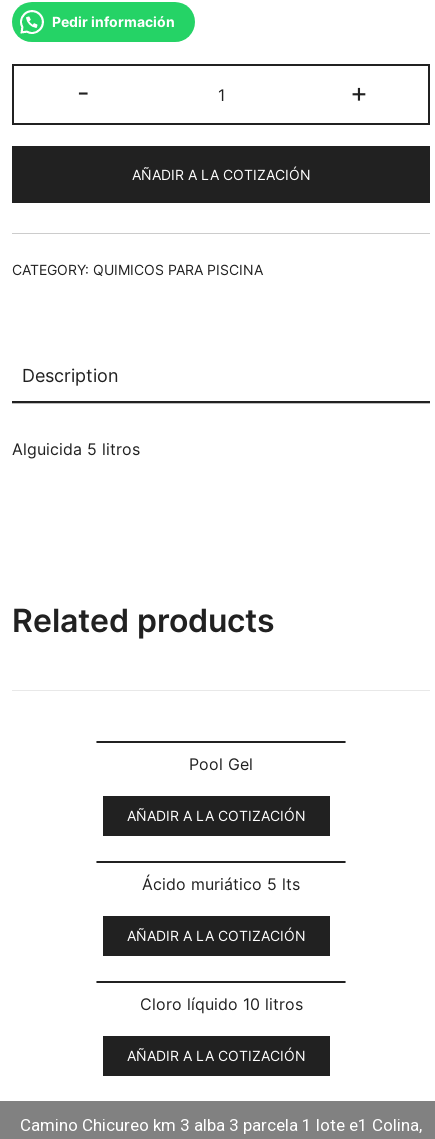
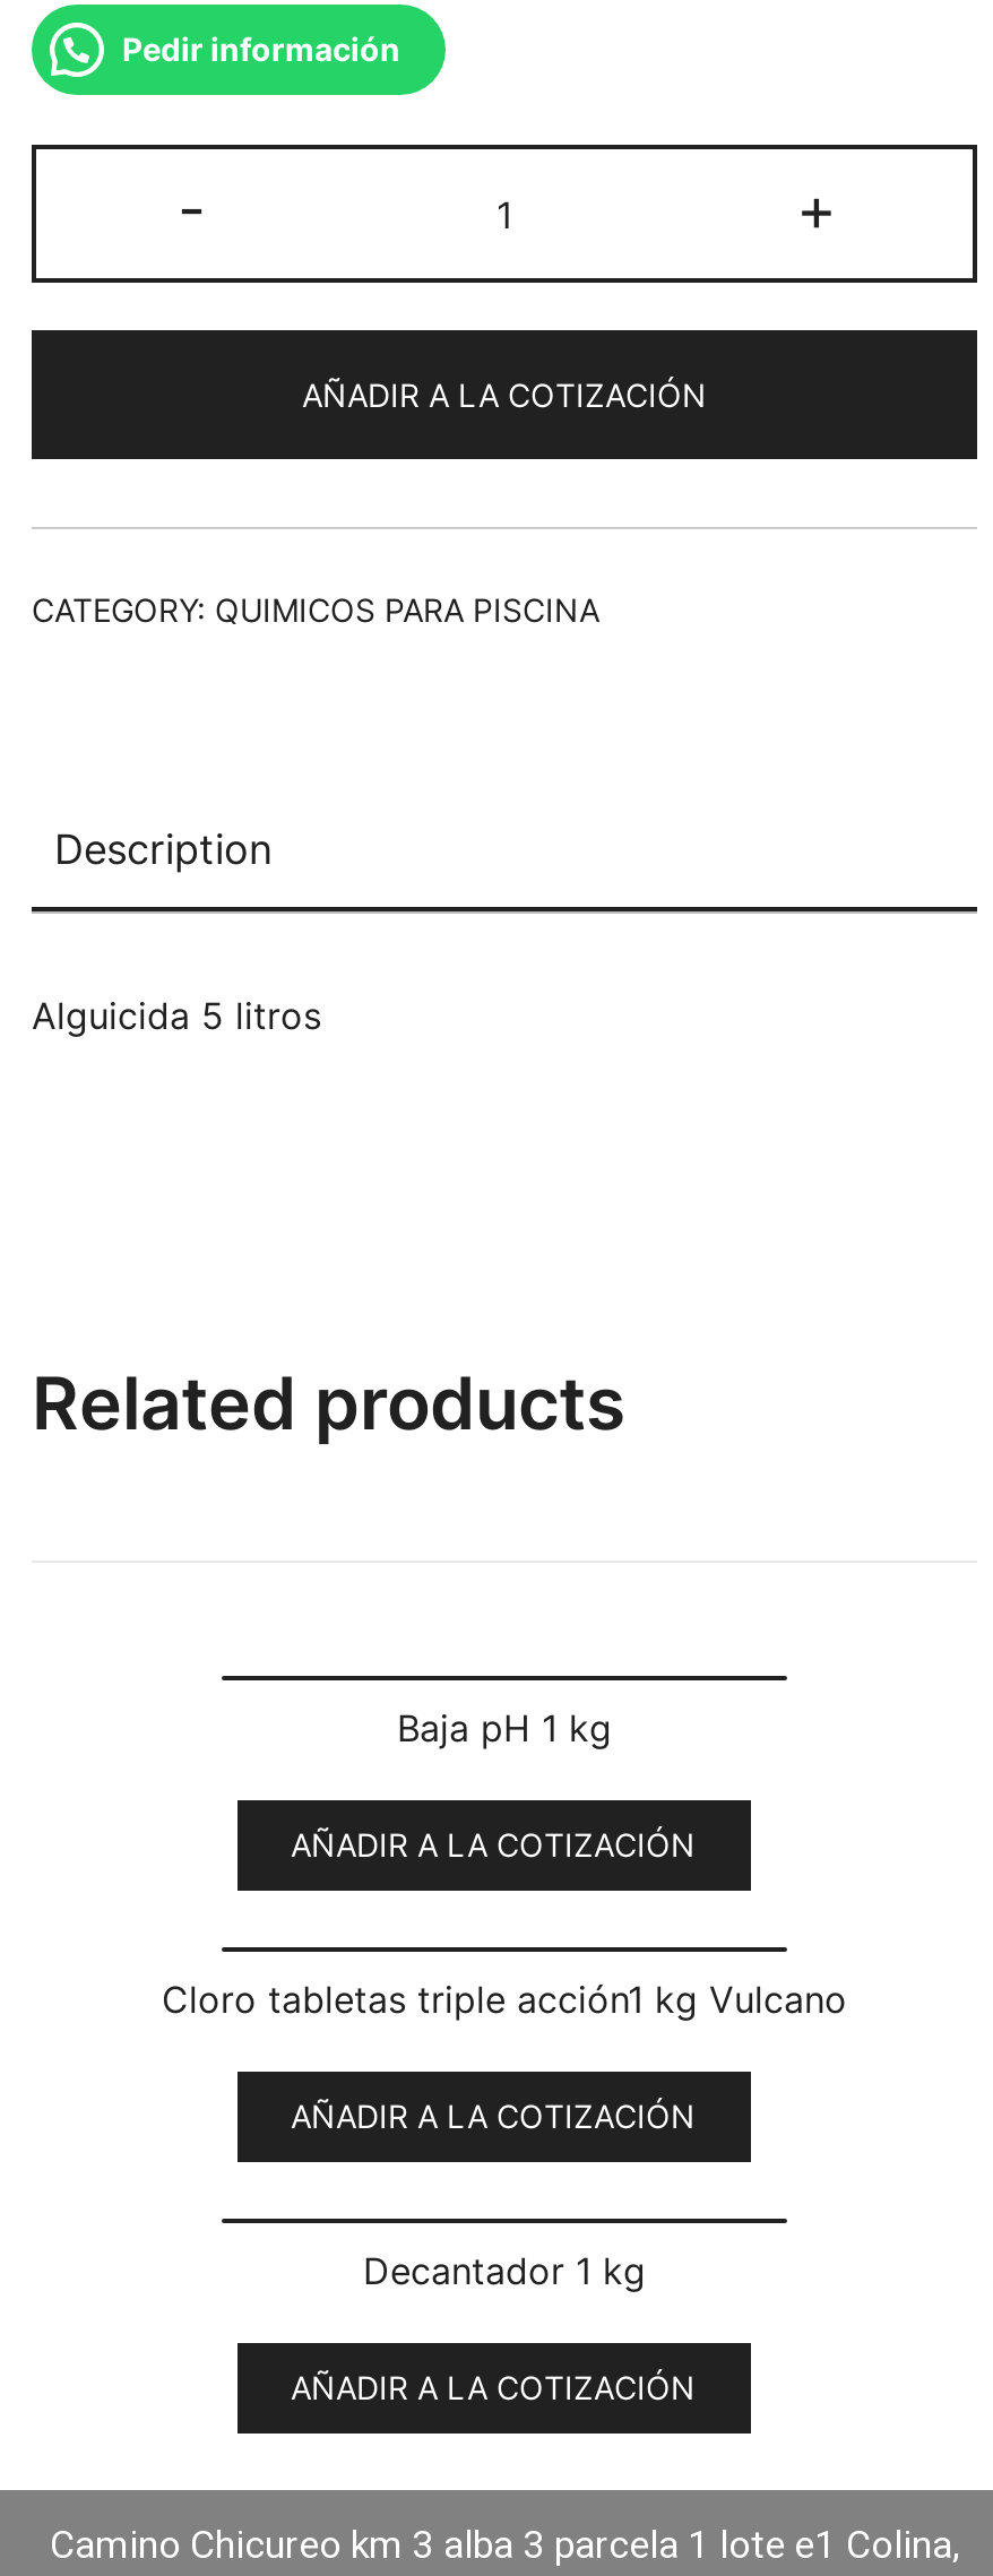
[189,754,253,774] Pool Gel -> [397,1705,612,1750] Baja pH 1 kg
[142,874,300,894] Ácido muriático 5 lts -> [162,1976,847,2021] Cloro tabletas triple acción1 kg Vulcano
[139,994,302,1014] Cloro líquido 10 litros -> [363,2248,646,2293] Decantador 1 kg

